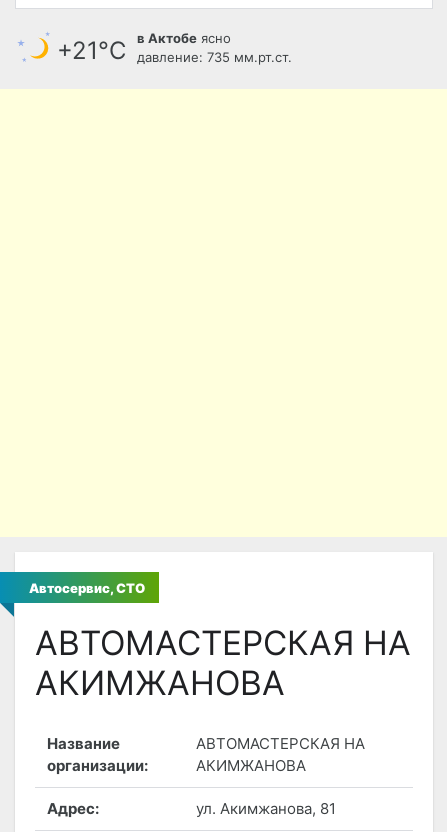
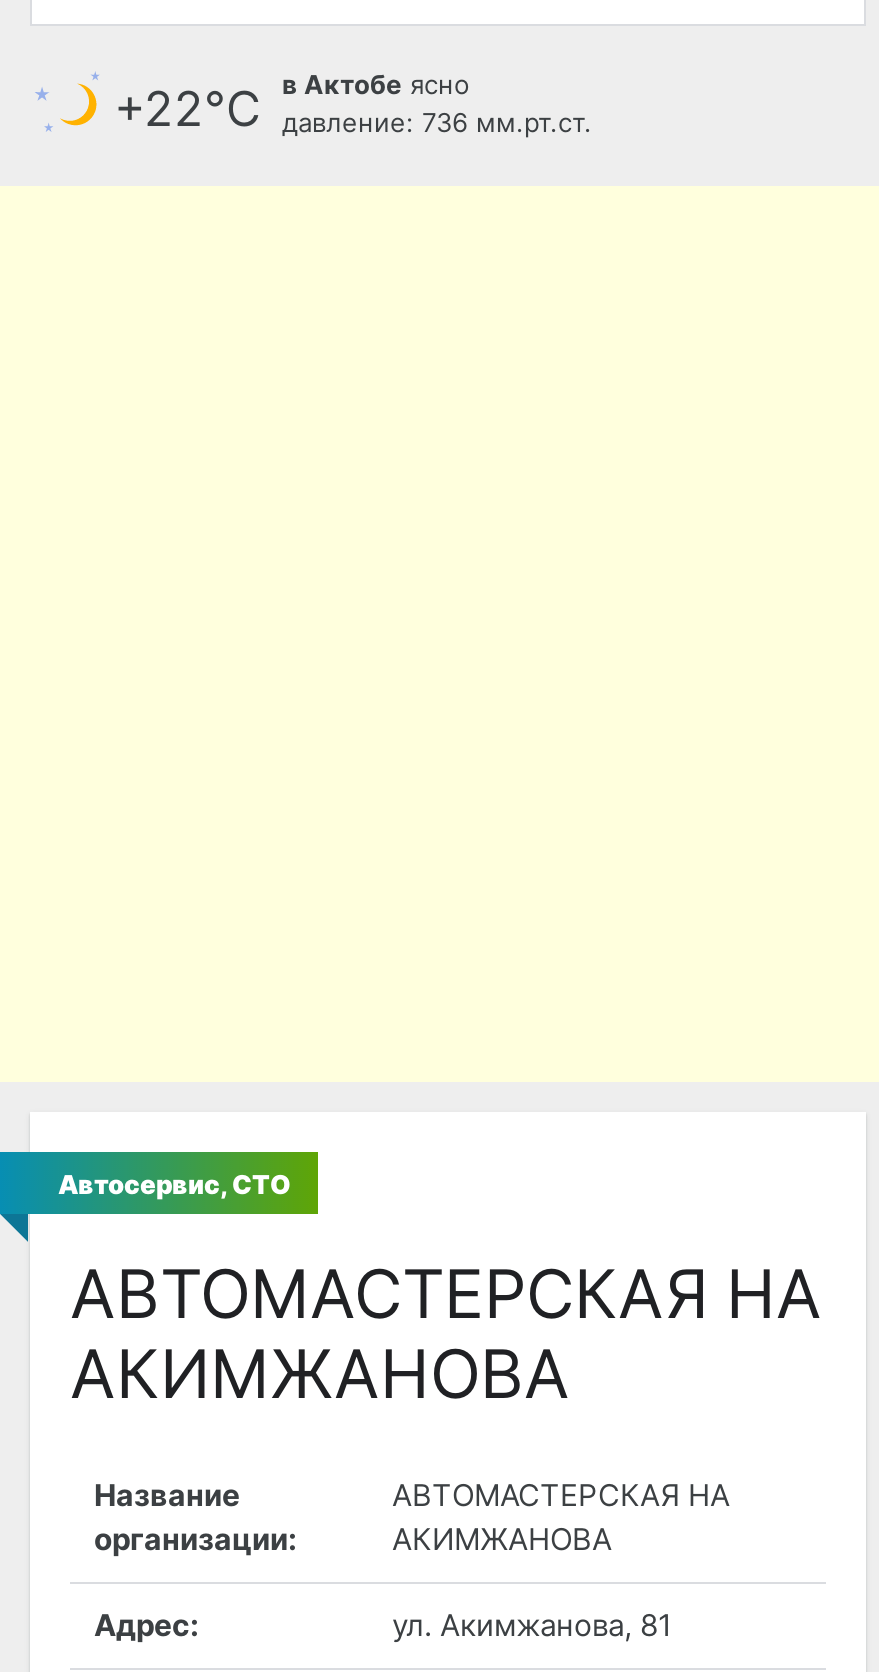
[57,36,126,65] +21°С -> [114,80,260,138] +22°С
[137,49,292,65] давление: 735 мм.рт.ст. -> [282,106,592,138] давление: 736 мм.рт.ст.

